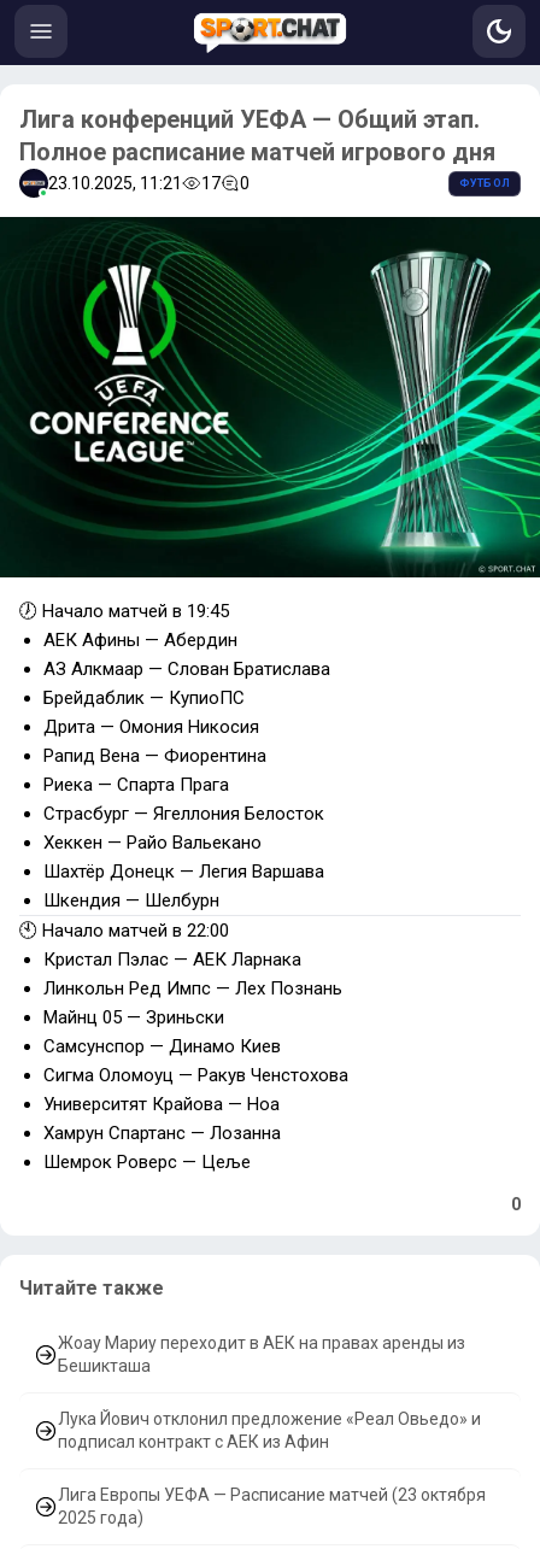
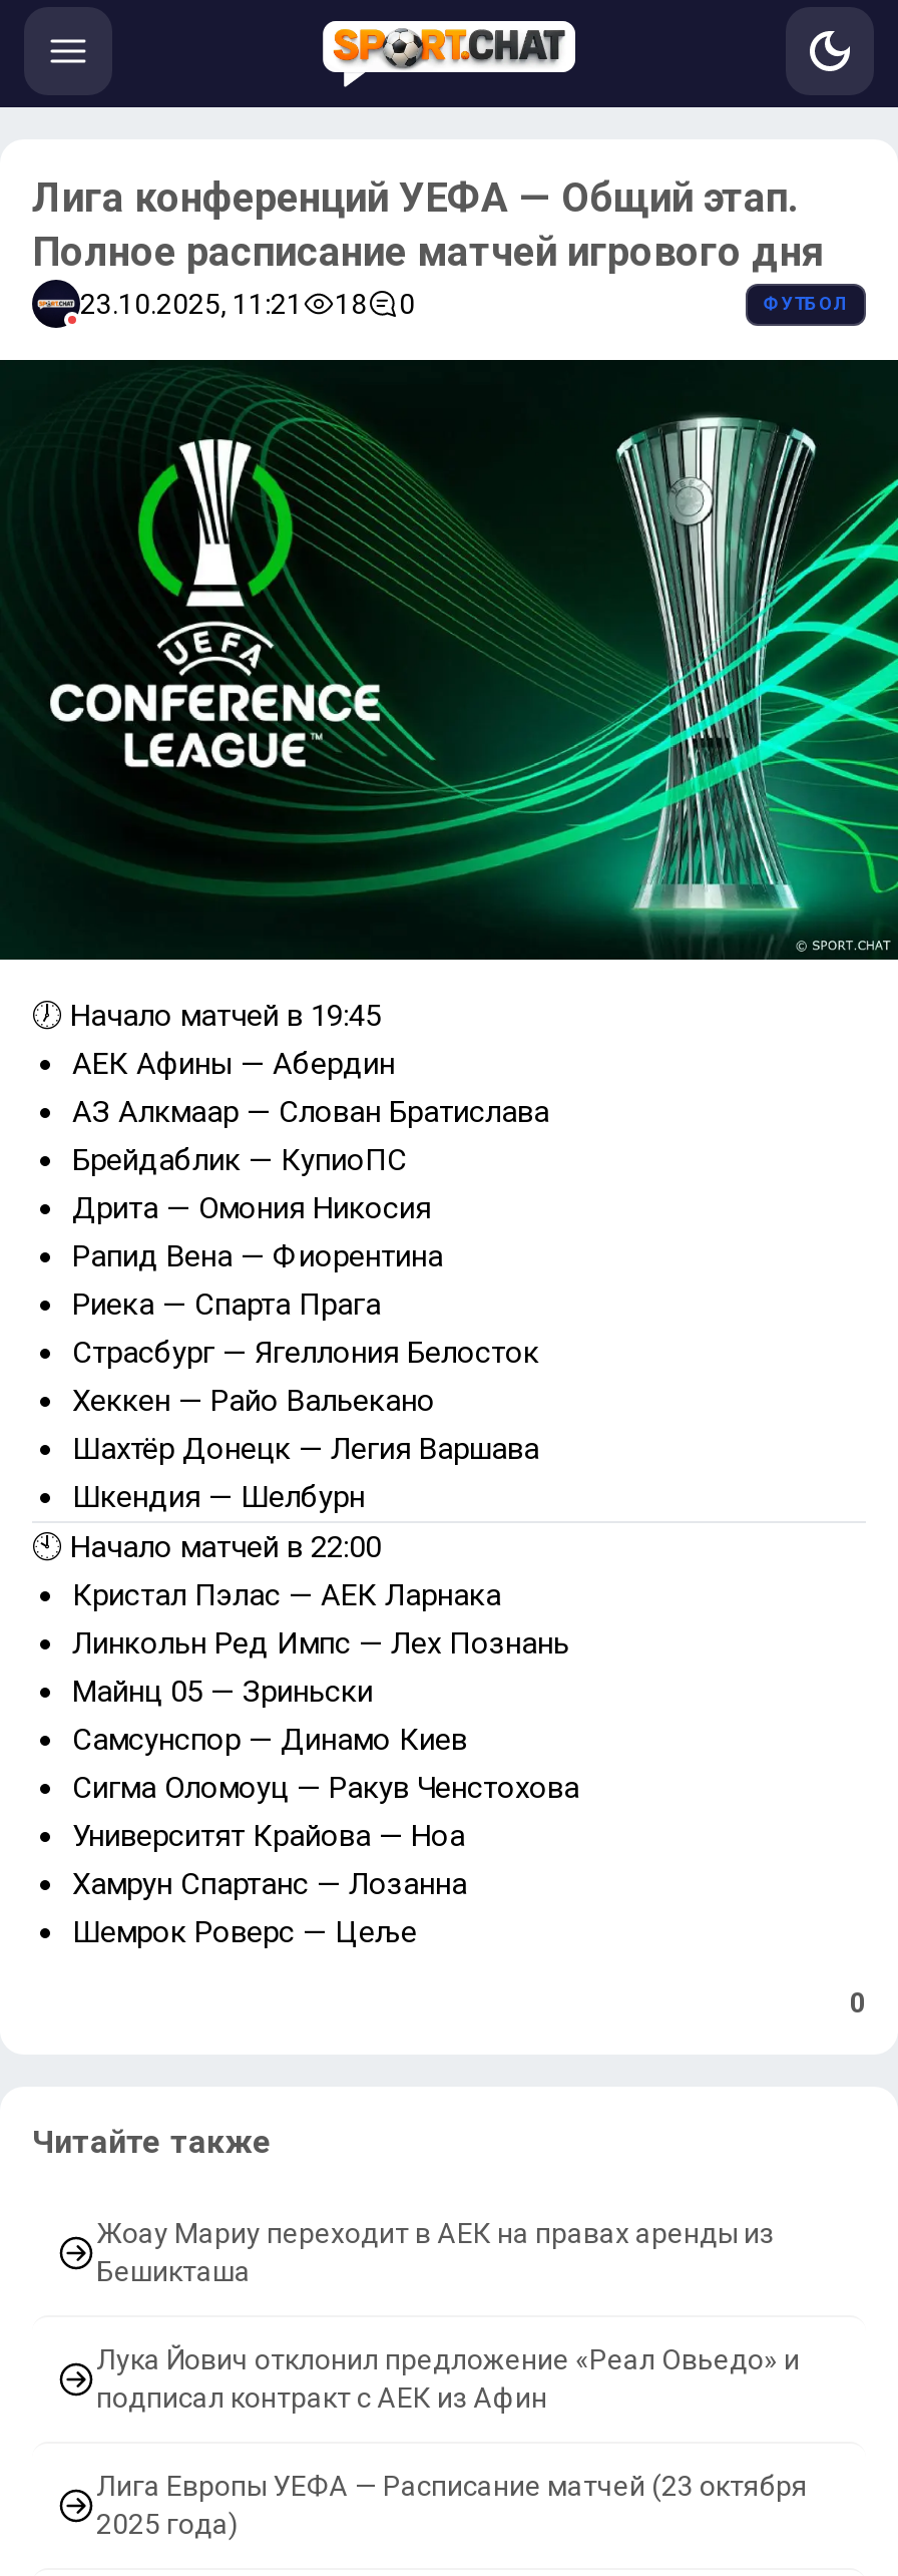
[48,174,250,193] 23.10.2025, 11:21 17 0 -> [80,288,415,320] 23.10.2025, 11:21 18 0

